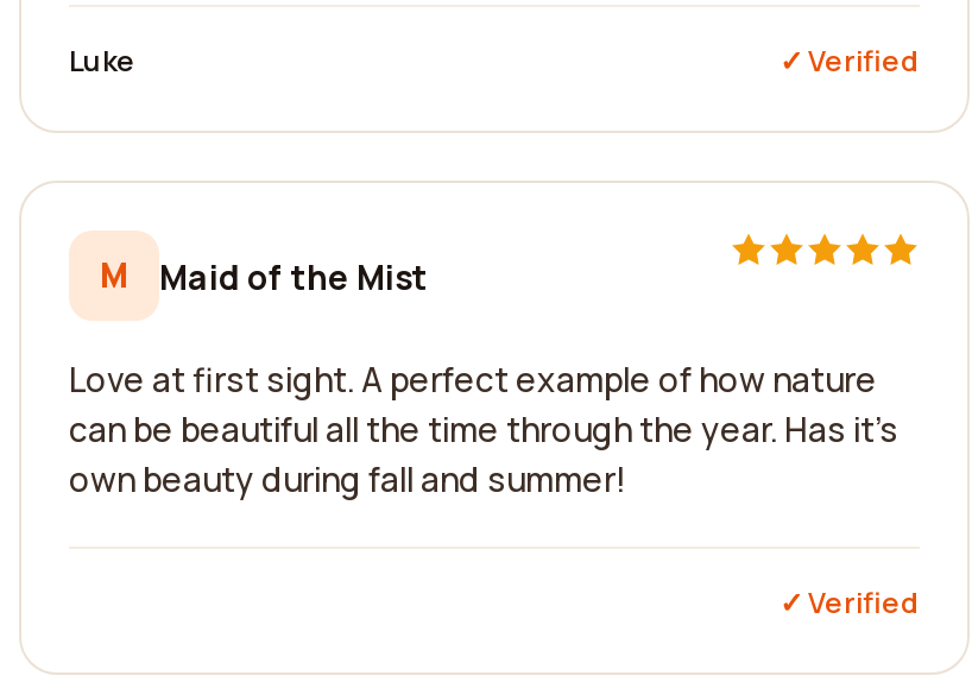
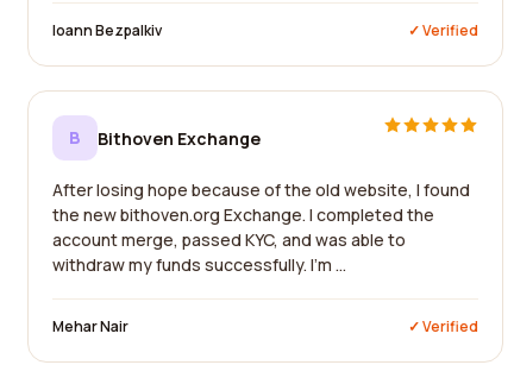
[69,40,135,81] Luke -> [52,20,162,40] Ioann Bezpalkiv
[69,252,898,501] M | Maid of the Mist | Love at first sight. A perfect example of how nature | can be beautiful all the time through the year. Has it's | own beauty during fall and summer! -> [52,126,470,336] B | Bithoven Exchange | After losing hope because of the old website, I found | the new bithoven.org Exchange. I completed the | account merge, passed KYC, and was able to | withdraw my funds successfully. I'm ... | Mehar Nair

